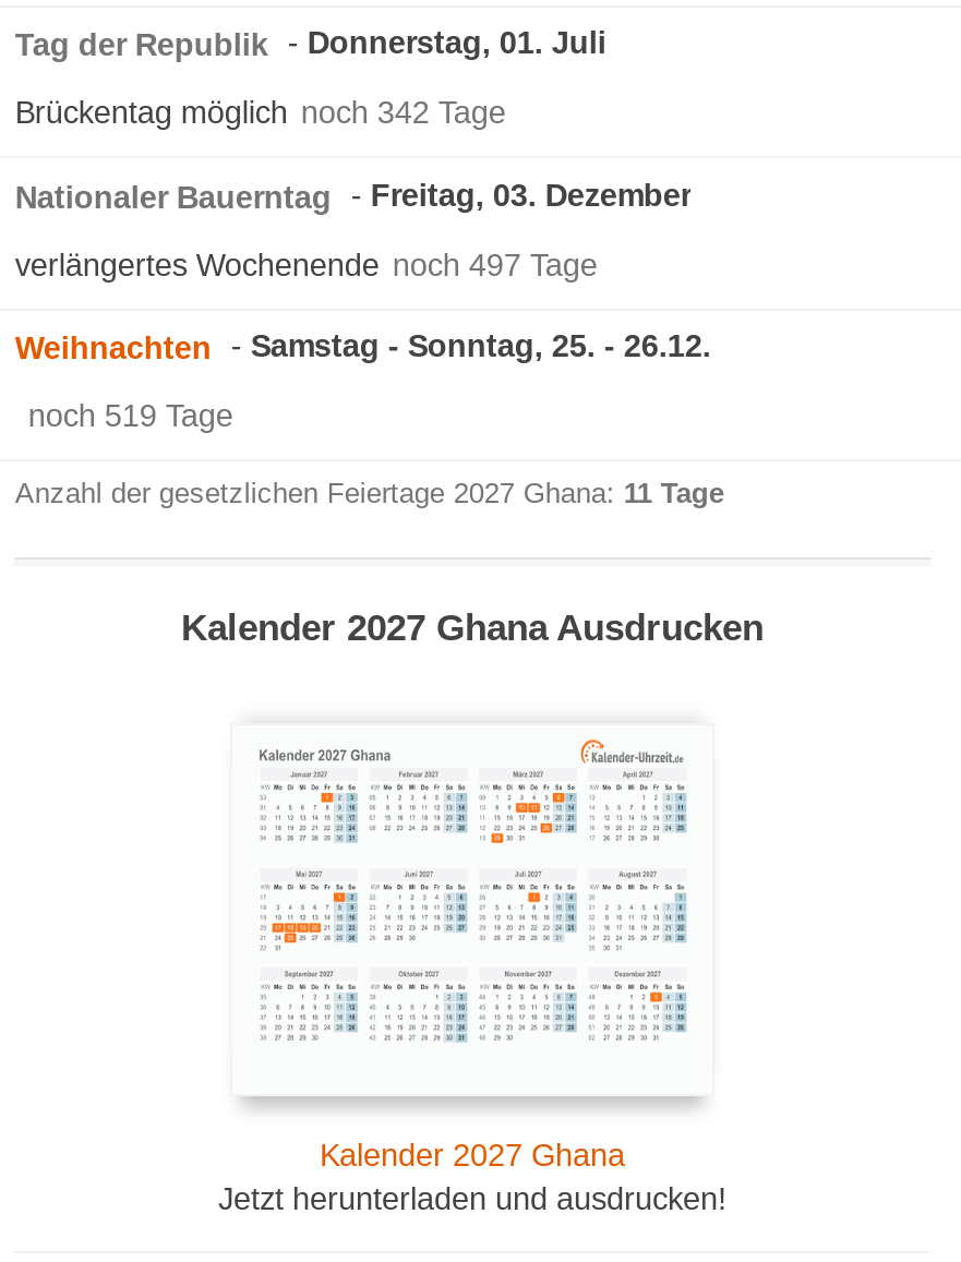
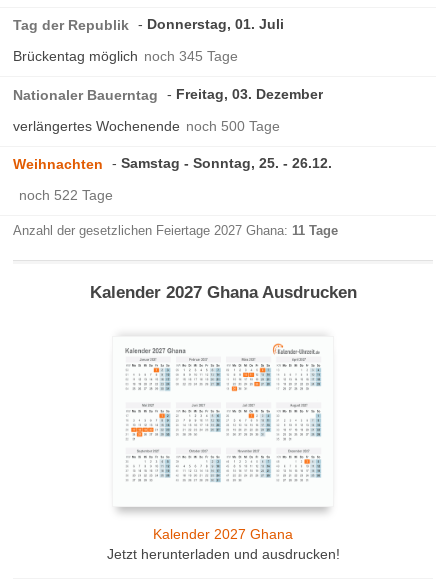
[15,95,506,130] Brückentag möglich noch 342 Tage -> [13,48,238,64] Brückentag möglich noch 345 Tage
[15,247,598,281] verlängertes Wochenende noch 497 Tage -> [13,117,280,133] verlängertes Wochenende noch 500 Tage
[28,398,233,433] noch 519 Tage -> [19,187,113,203] noch 522 Tage

